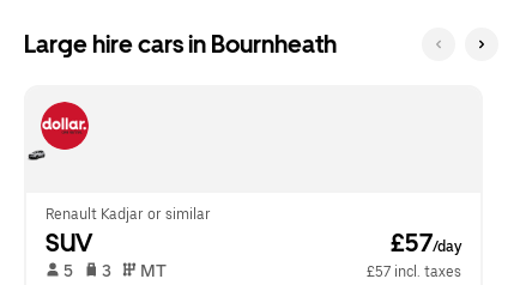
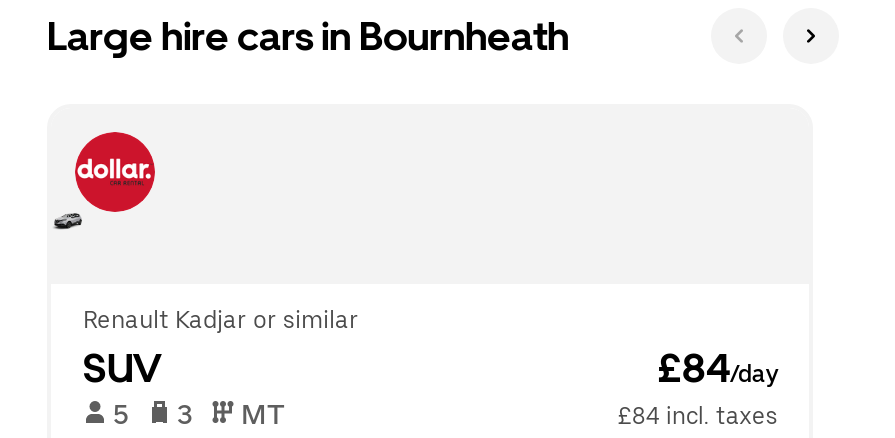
[391,229,462,257] £57/day -> [658,344,778,392] £84/day
[367,263,462,280] £57 incl. taxes -> [618,402,778,430] £84 incl. taxes

